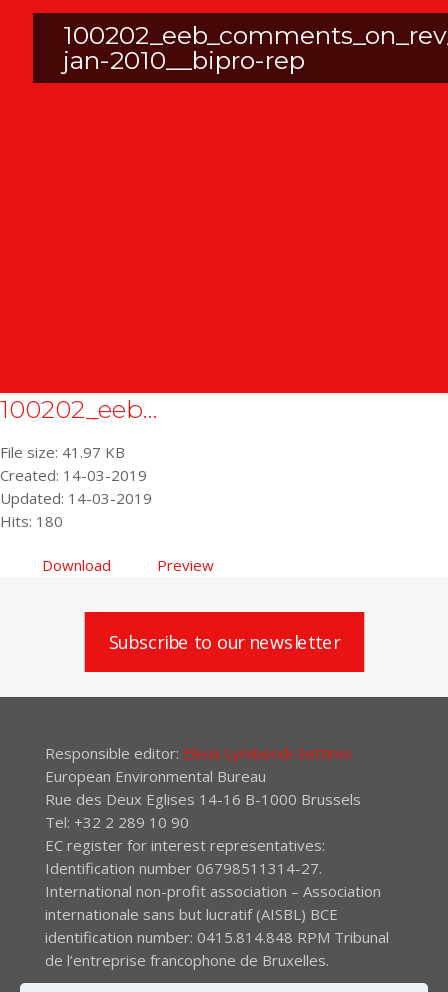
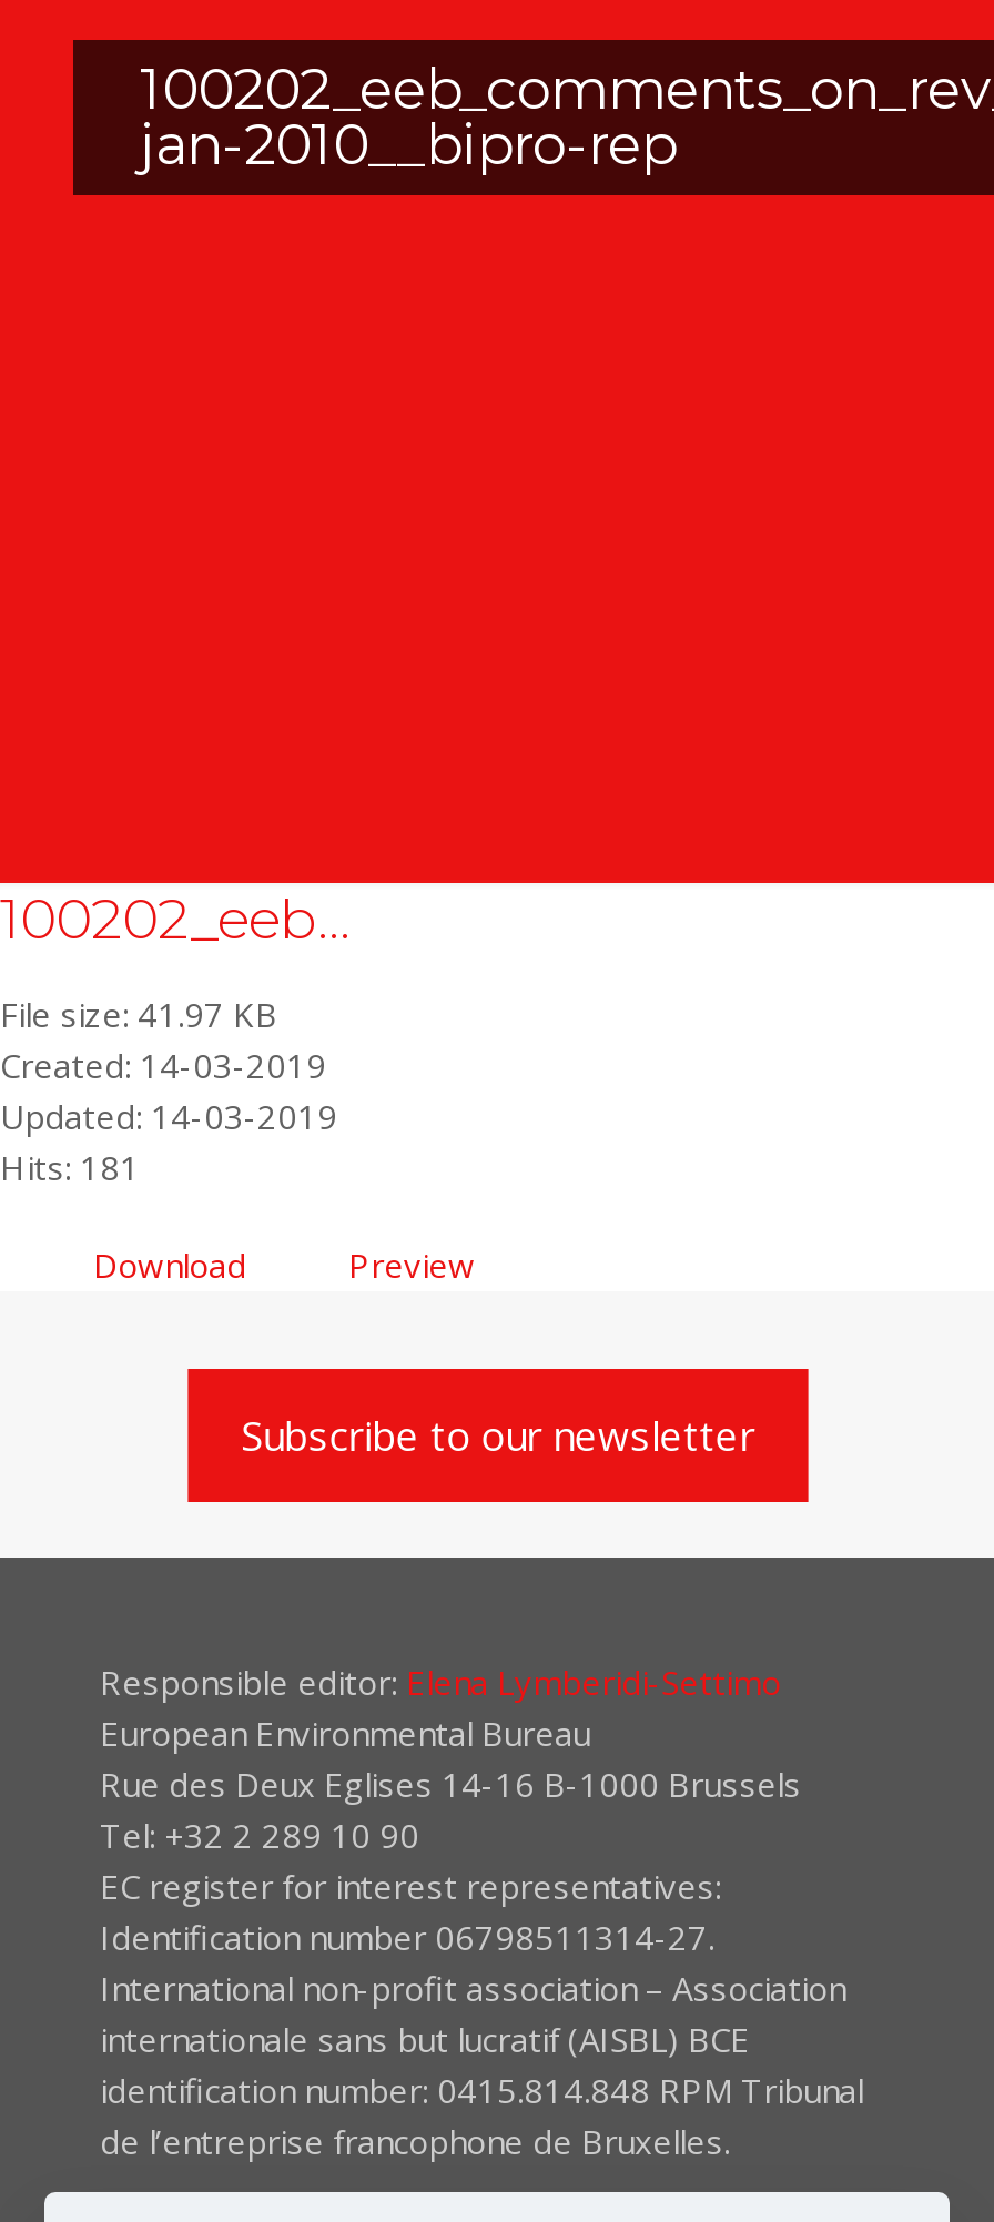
[0,511,63,531] Hits: 180 -> [0,1145,140,1189] Hits: 181

